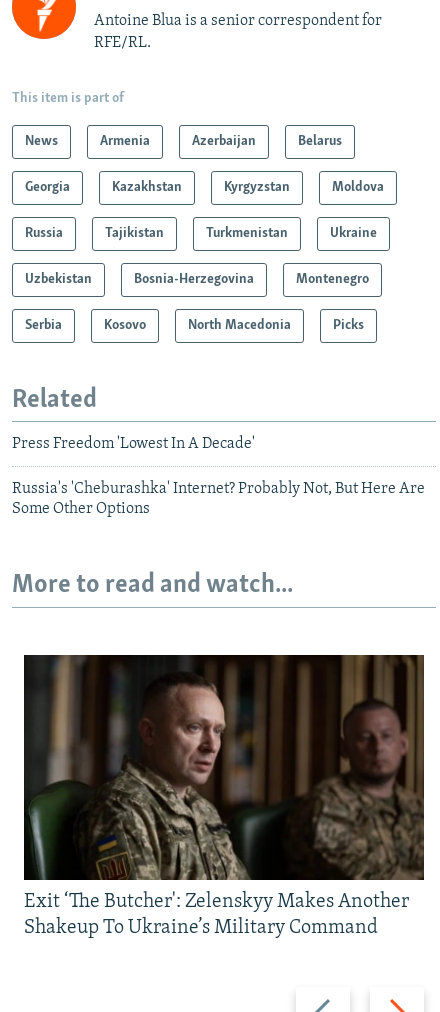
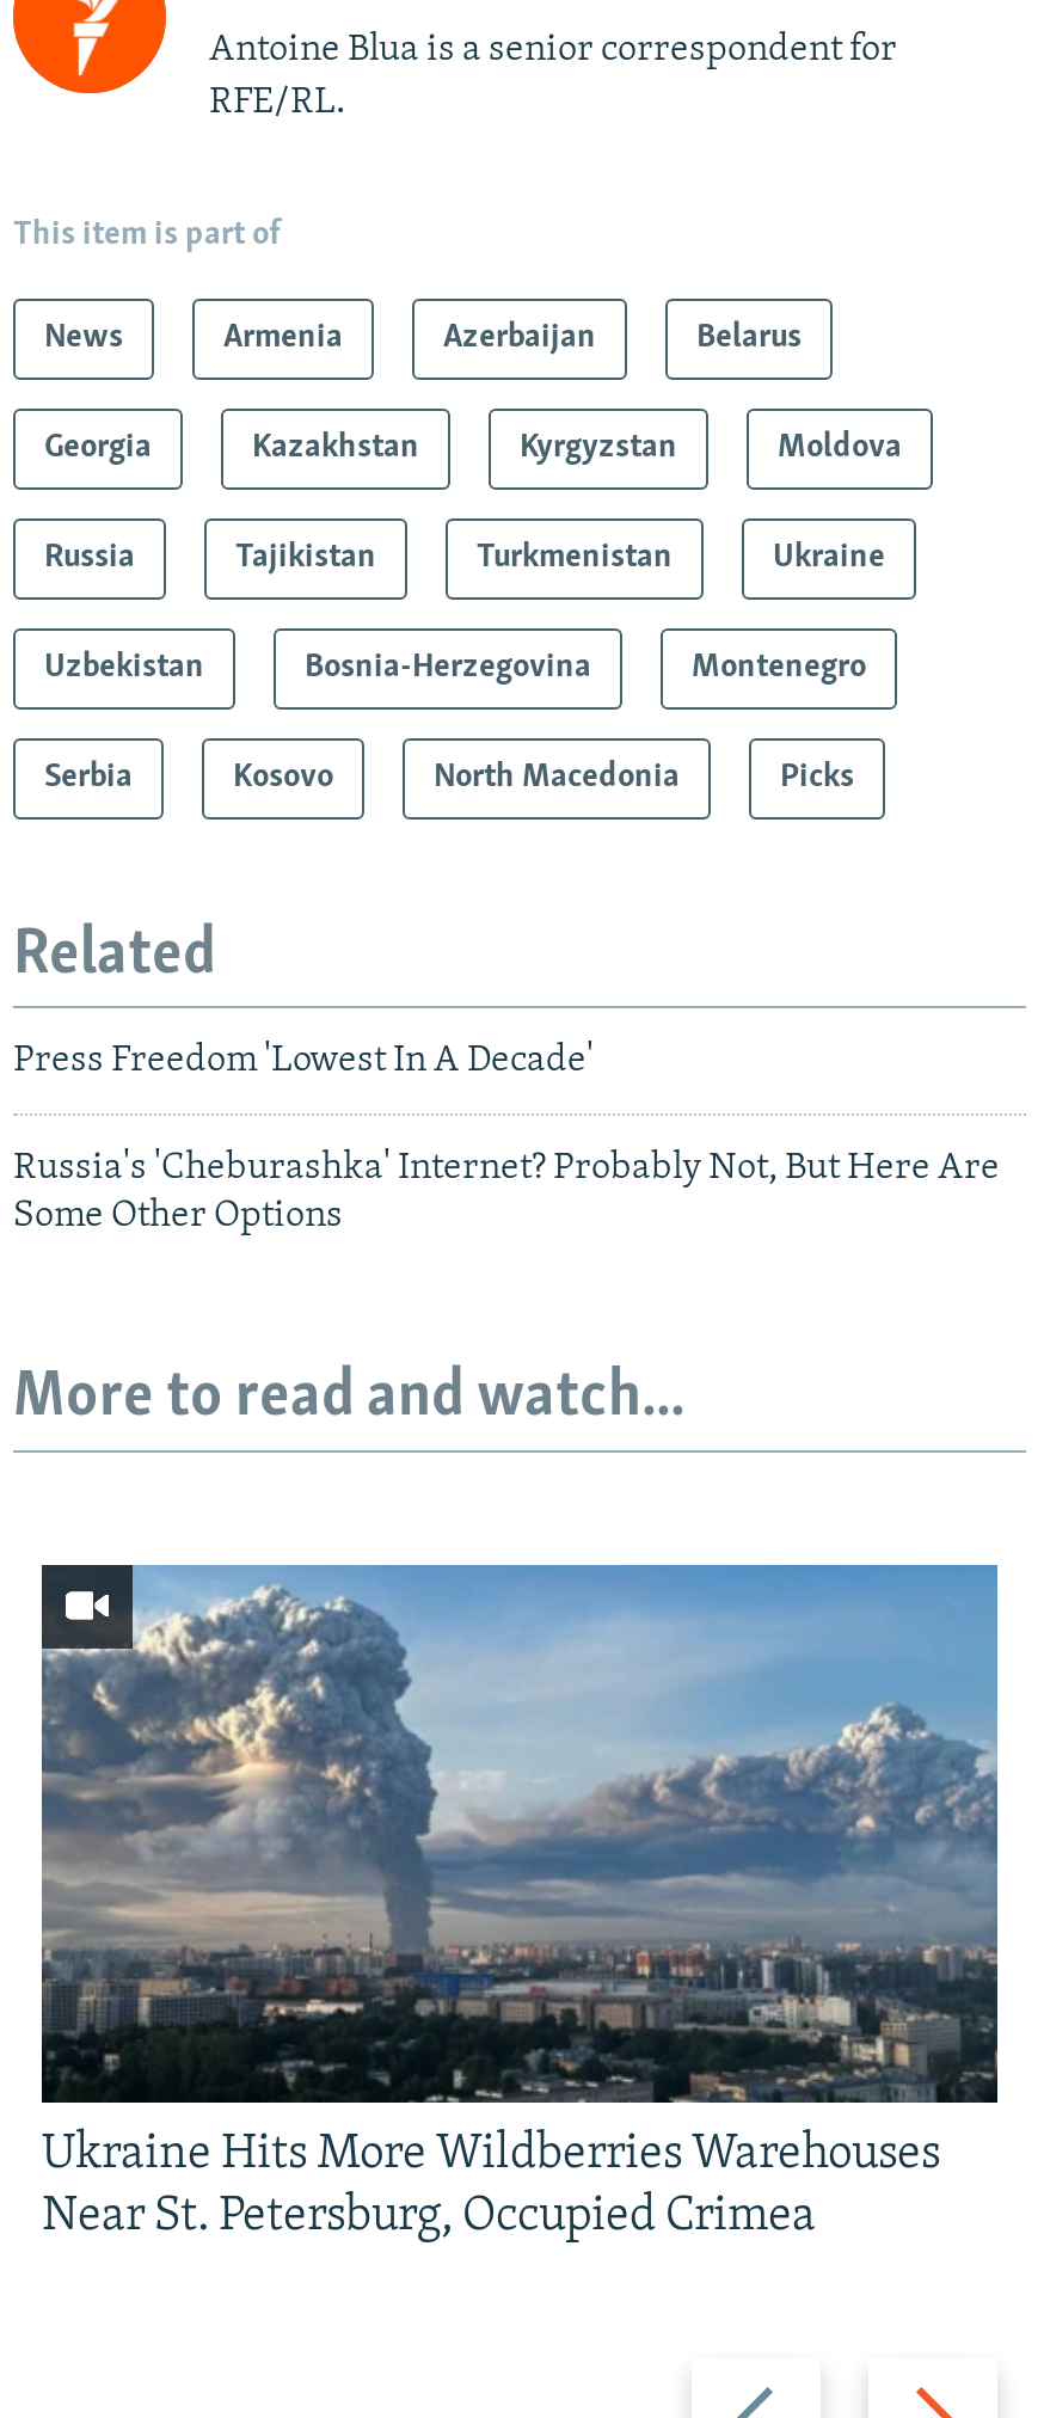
[23,654,425,938] [image] | Exit ‘The Butcher': Zelenskyy Makes Another | Shakeup To Ukraine’s Military Command -> [39,1563,1000,2240] [image] | Ukraine Hits More Wildberries Warehouses | Near St. Petersburg, Occupied Crimea

